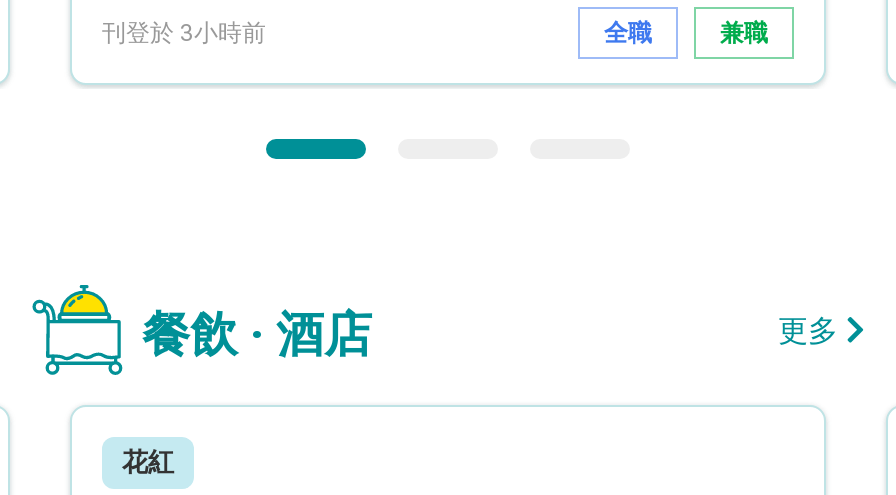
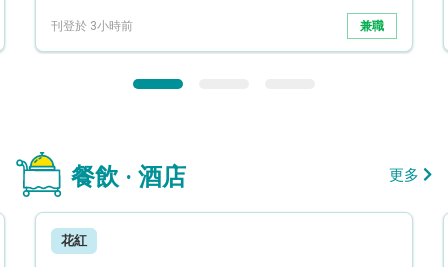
[604,18,652,46] 全職 -> none

